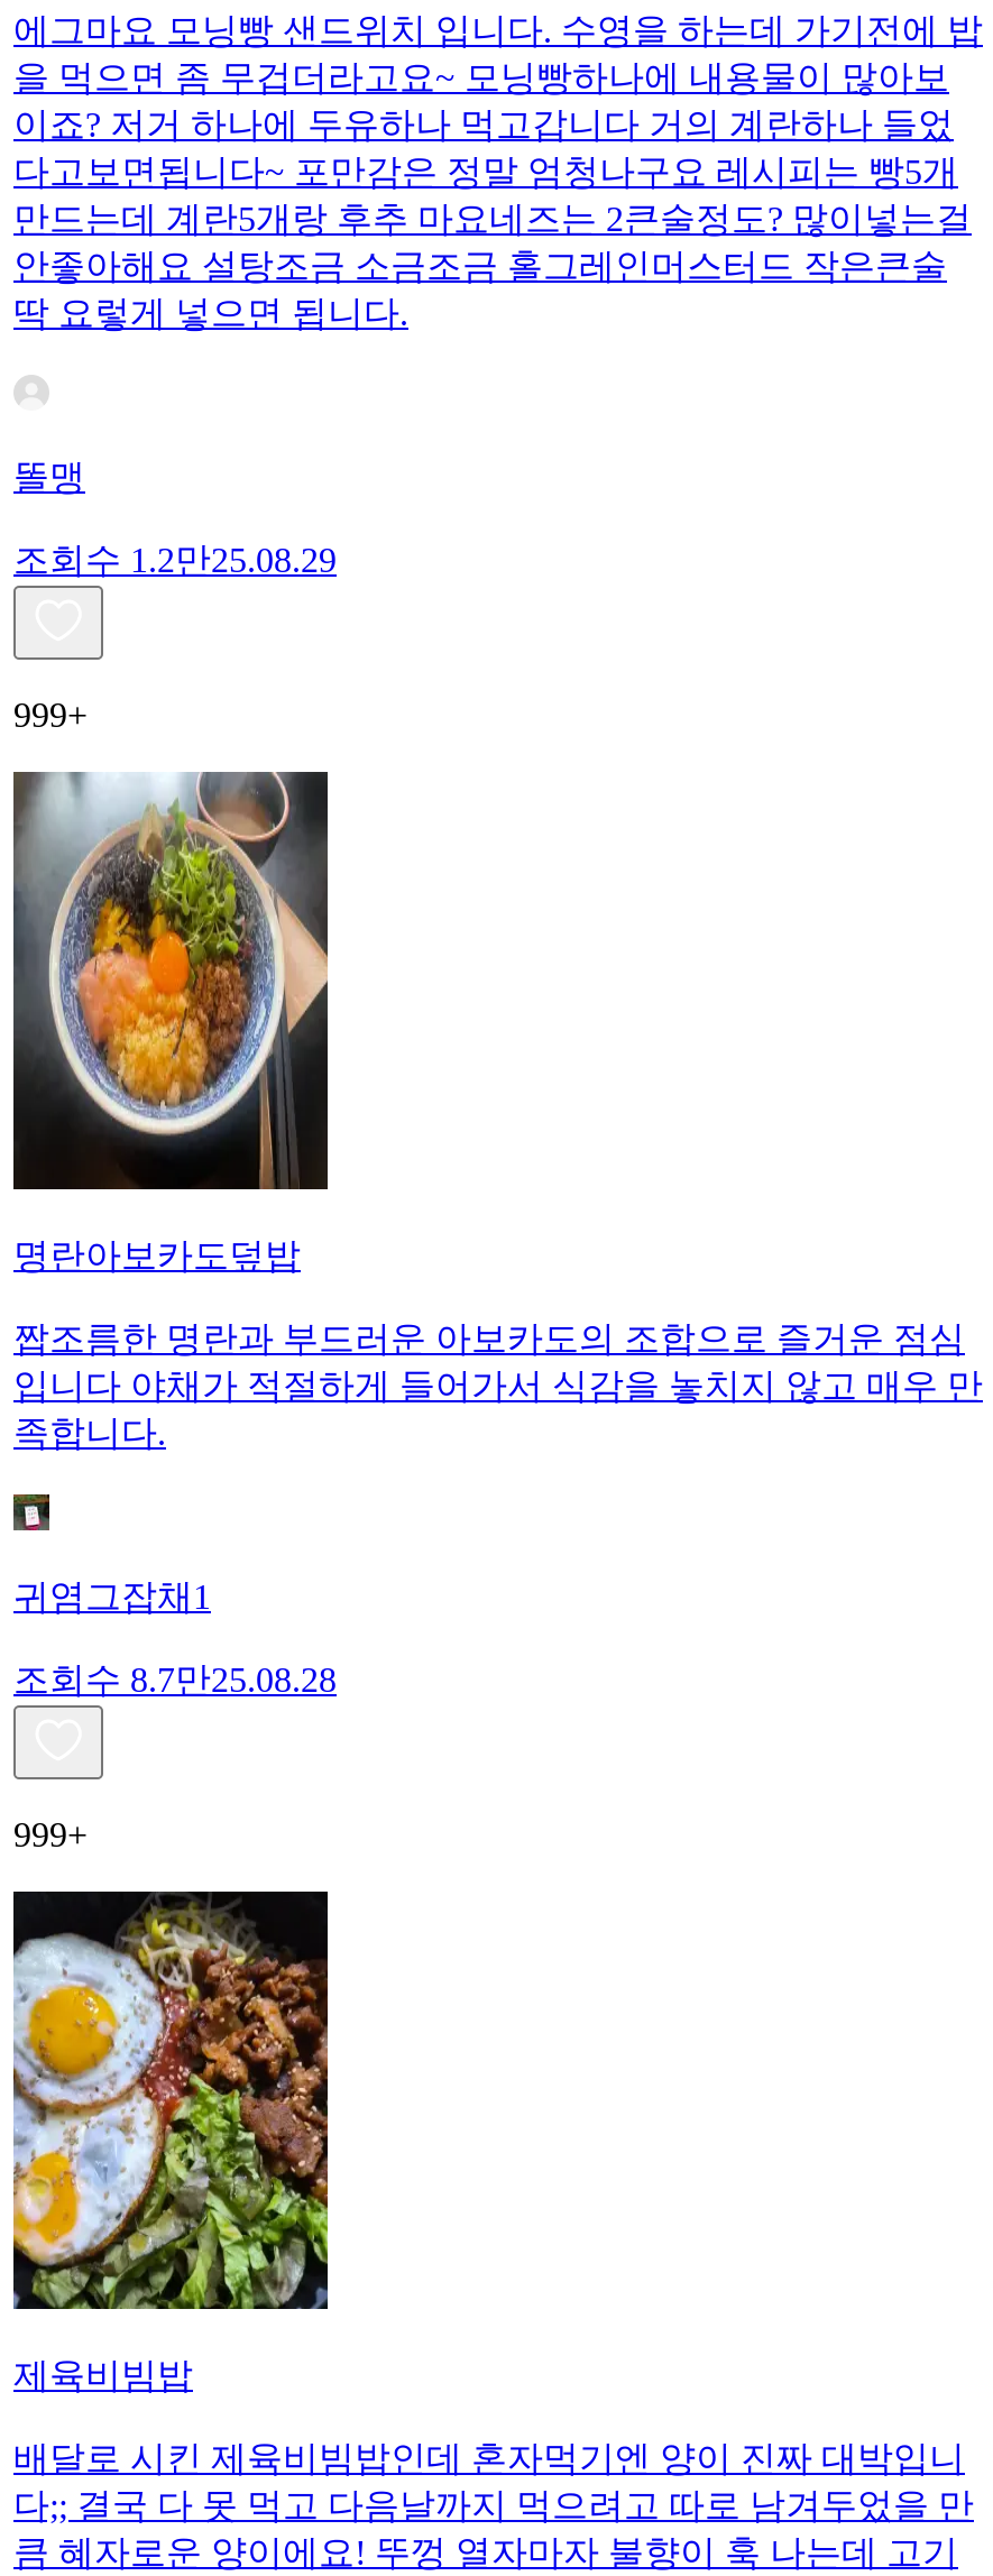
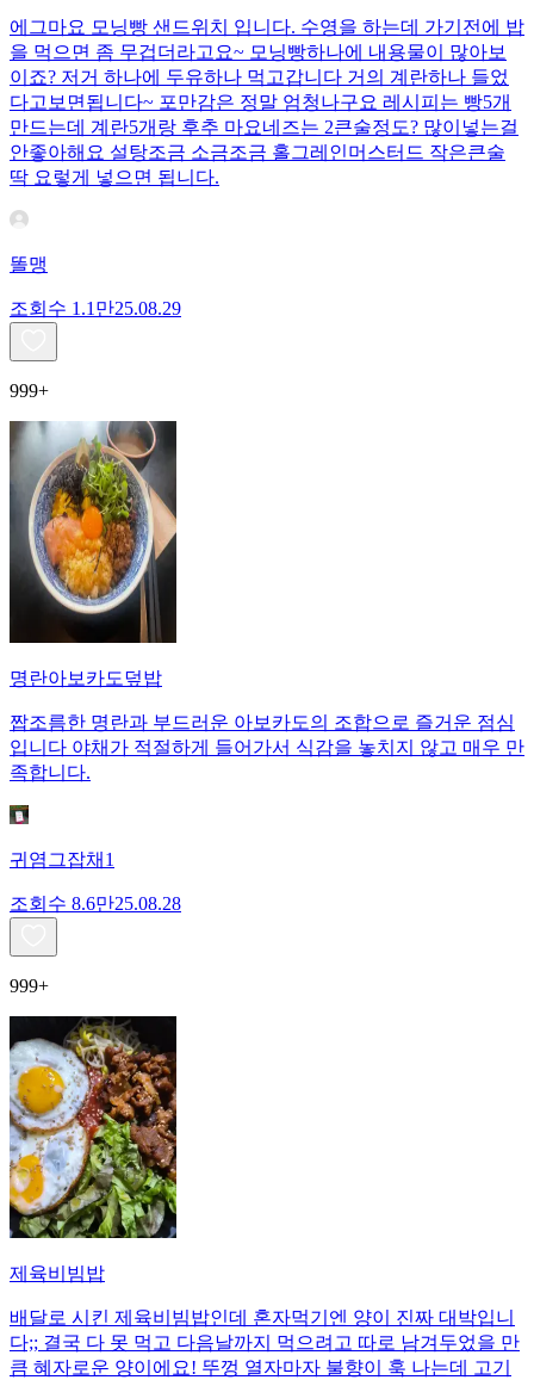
[13,540,337,578] 조회수 1.2만 25.08.29 -> [10,298,181,318] 조회수 1.1만 25.08.29
[13,1660,337,1698] 조회수 8.7만 25.08.28 -> [10,893,181,913] 조회수 8.6만 25.08.28

